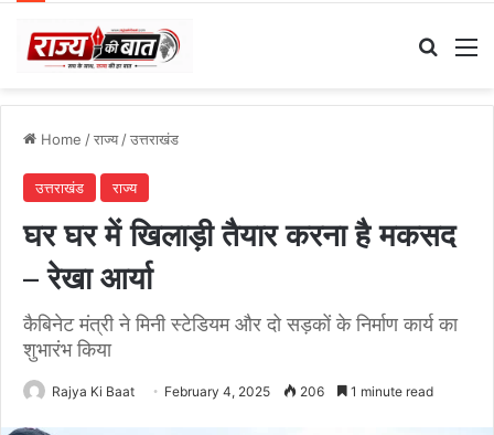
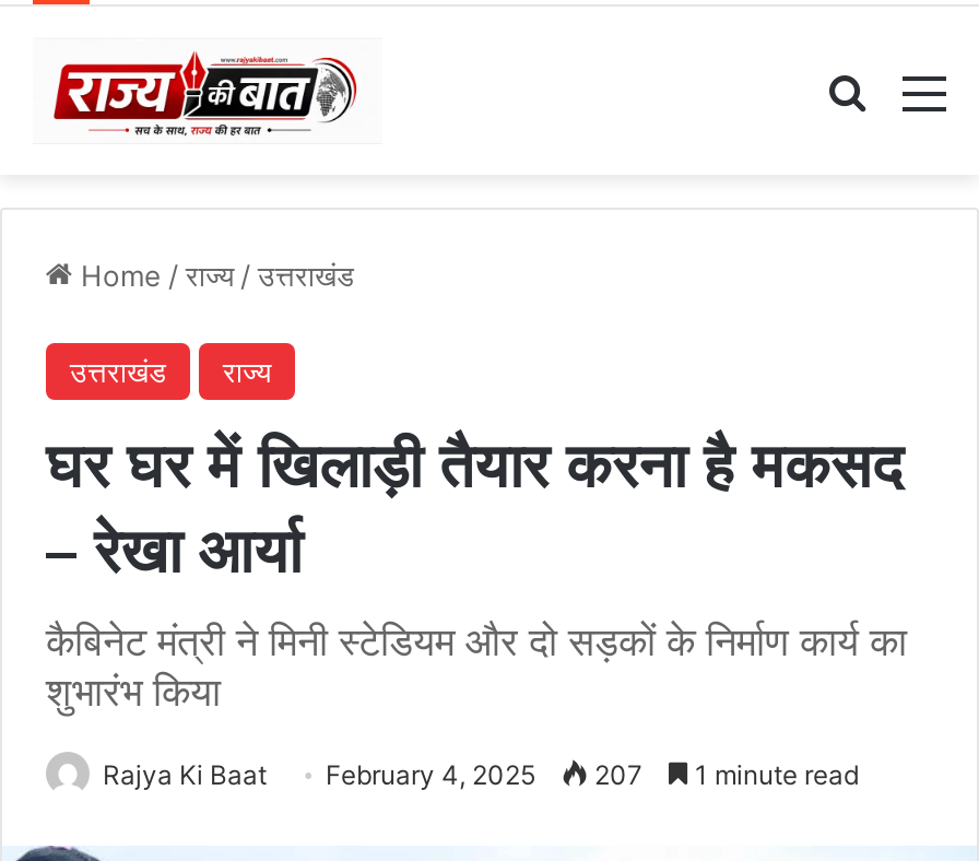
[52,384,433,400] Rajya Ki Baat February 4, 2025 206 1 minute read -> [103,759,859,792] Rajya Ki Baat February 4, 2025 207 1 minute read

